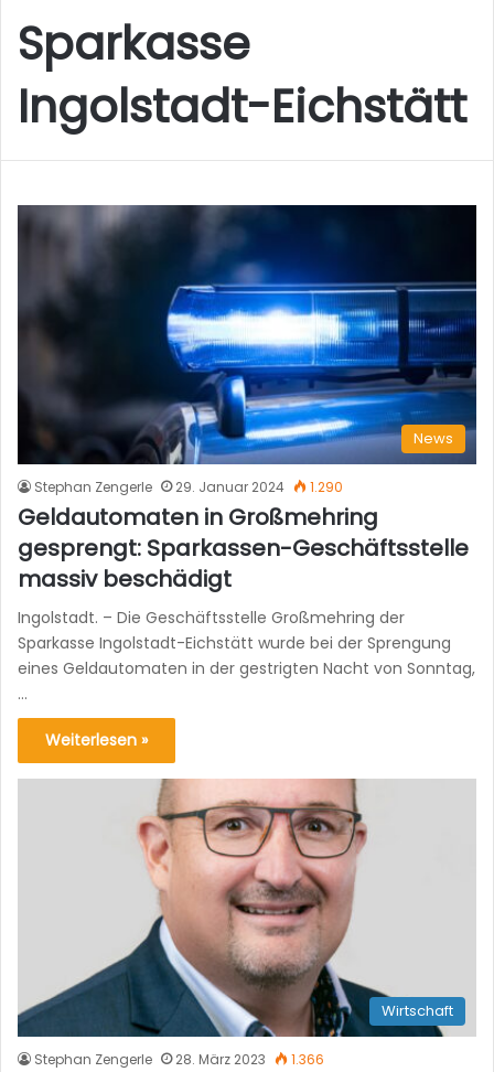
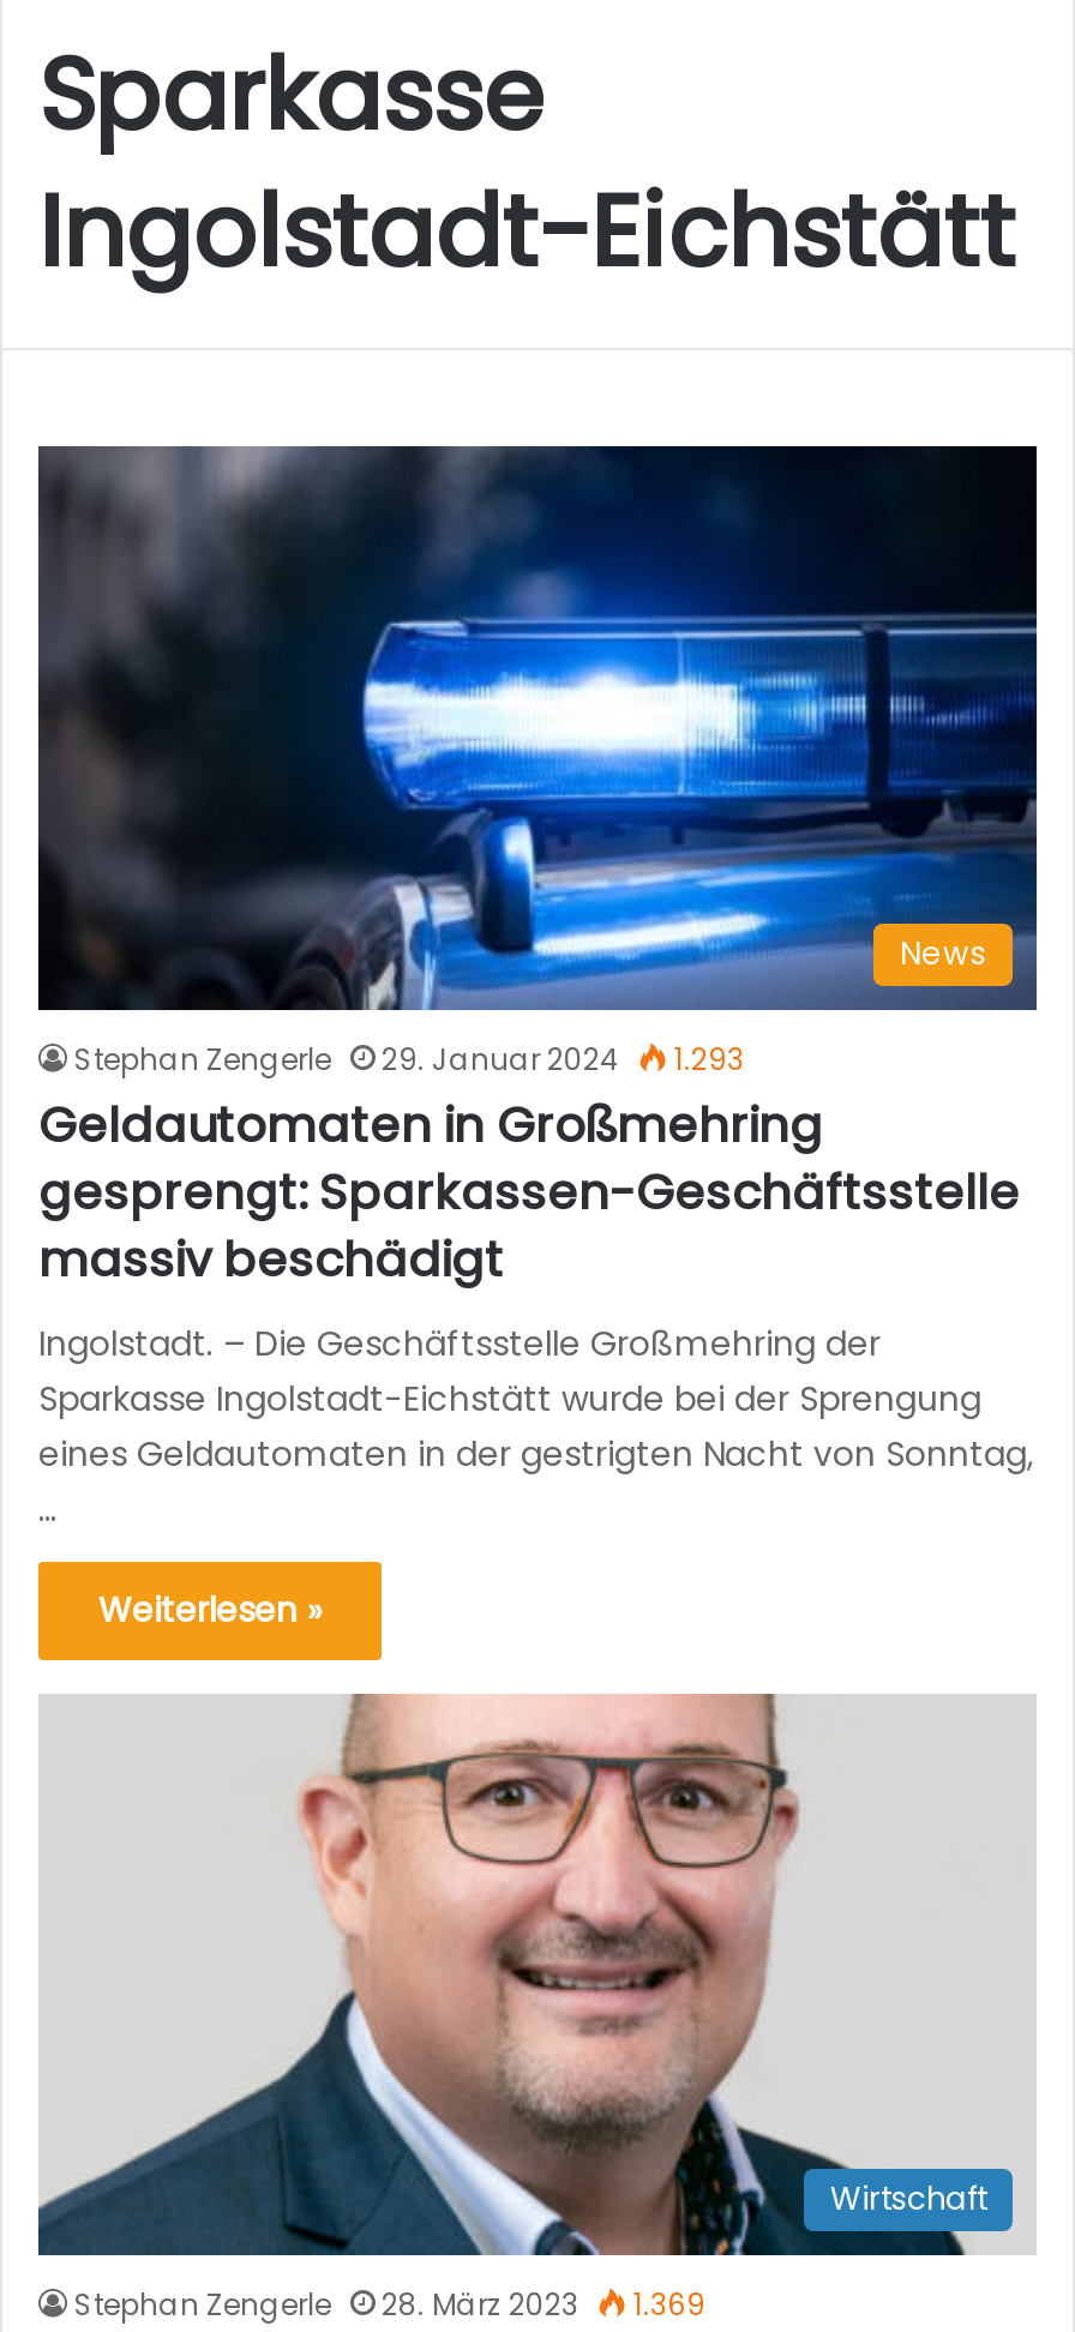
[34,477,343,496] Stephan Zengerle 29. Januar 2024 1.290 -> [74,1038,744,1078] Stephan Zengerle 29. Januar 2024 1.293
[34,1050,324,1069] Stephan Zengerle 28. März 2023 1.366 -> [74,2284,705,2325] Stephan Zengerle 28. März 2023 1.369

